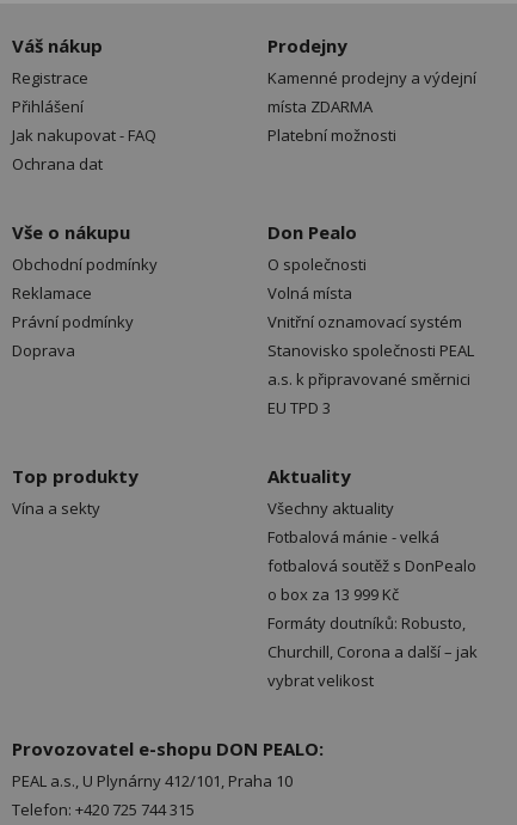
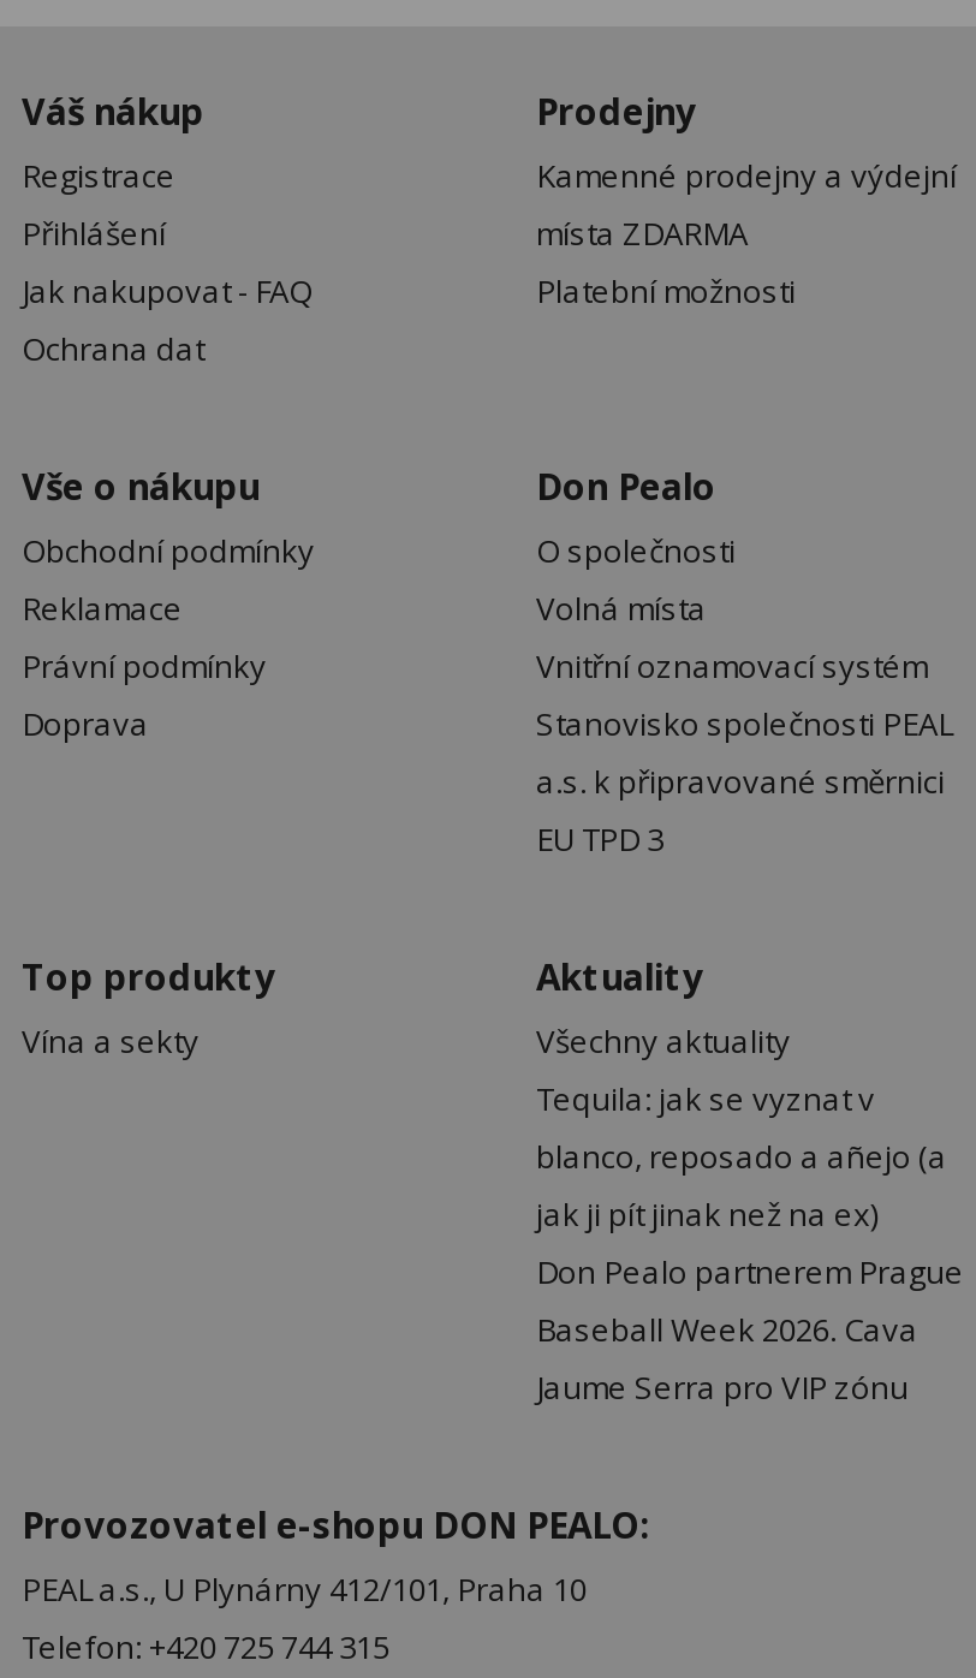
[267,526,478,691] Fotbalová mánie - velká | fotbalová soutěž s DonPealo | o box za 13 999 Kč | Formáty doutníků: Robusto, | Churchill, Corona a další – jak | vybrat velikost -> [536,1078,964,1409] Tequila: jak se vyznat v | blanco, reposado a añejo (a | jak ji pít jinak než na ex) | Don Pealo partnerem Prague | Baseball Week 2026. Cava | Jaume Serra pro VIP zónu

